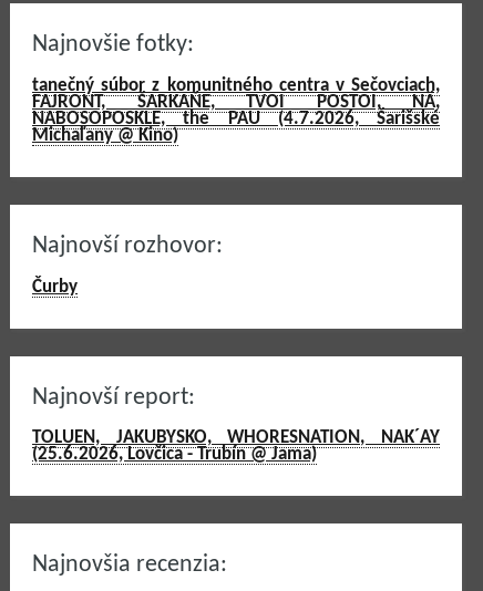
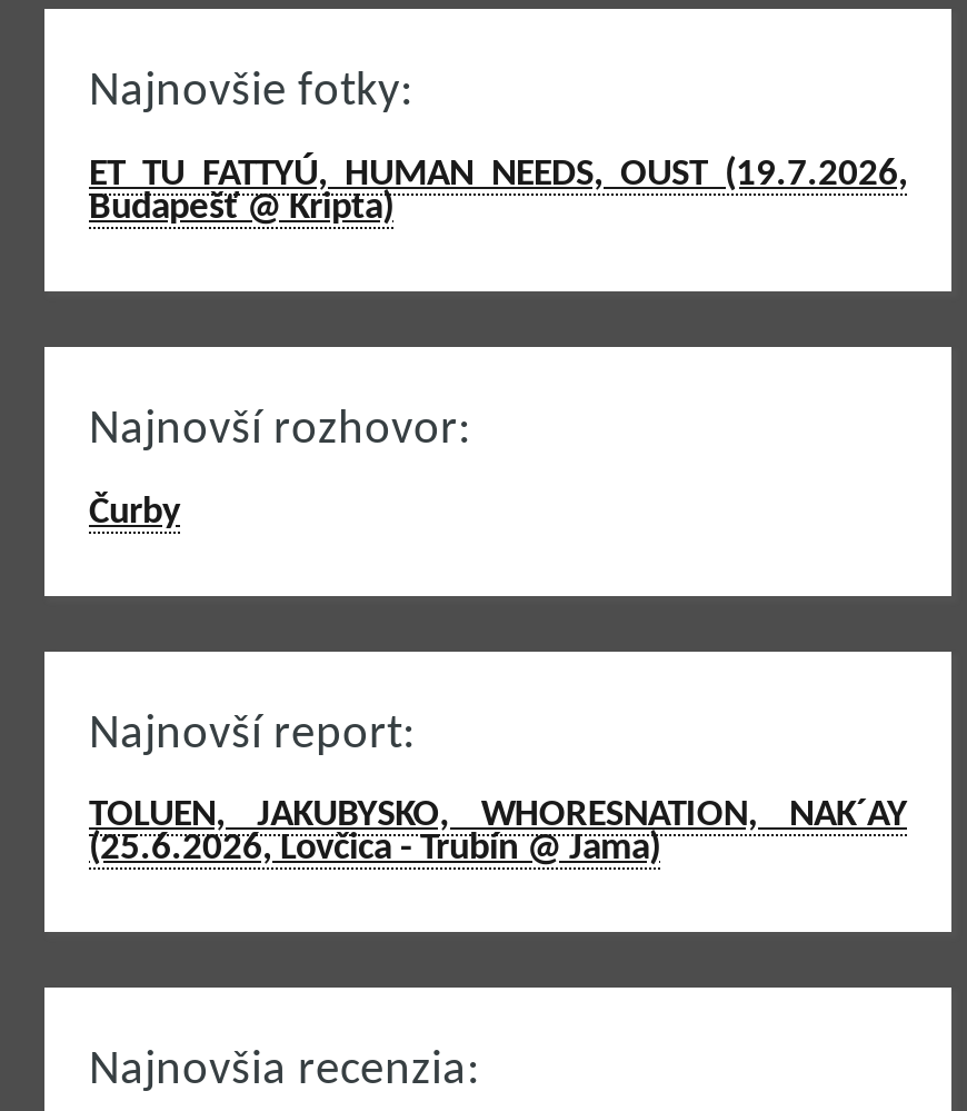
[32,76,440,145] tanečný súbor z komunitného centra v Sečovciach, | FAJRONT, ŠARKAŇE, TVOI POSTOI, NÄ, | NABOSOPOSKLE, the PAU (4.7.2026, Šarišské | Michaľany @ Kino) -> [89,155,907,227] ET TU FATTYÚ, HUMAN NEEDS, OUST (19.7.2026, | Budapešť @ Kripta)

